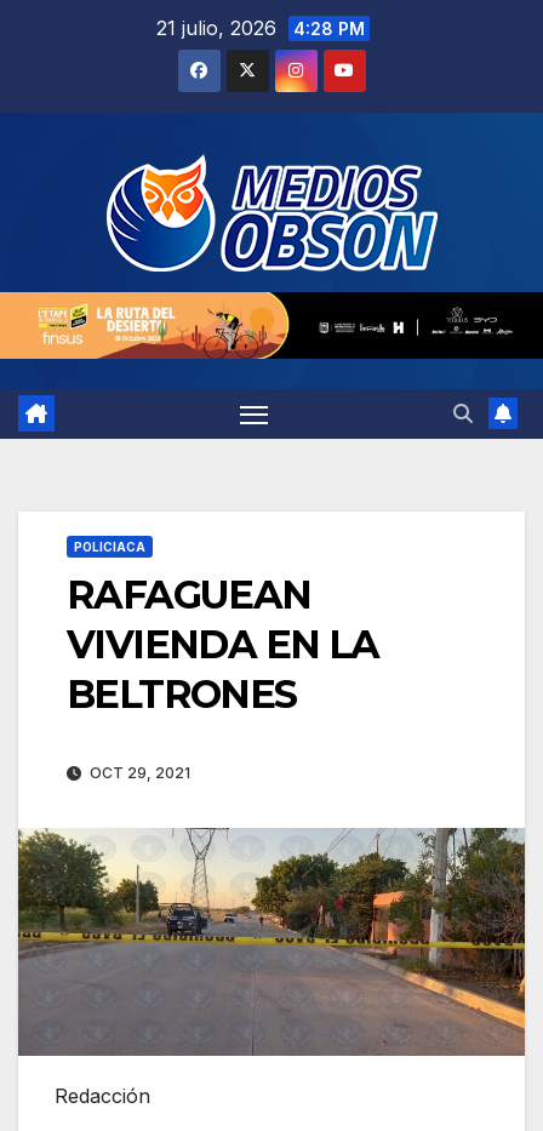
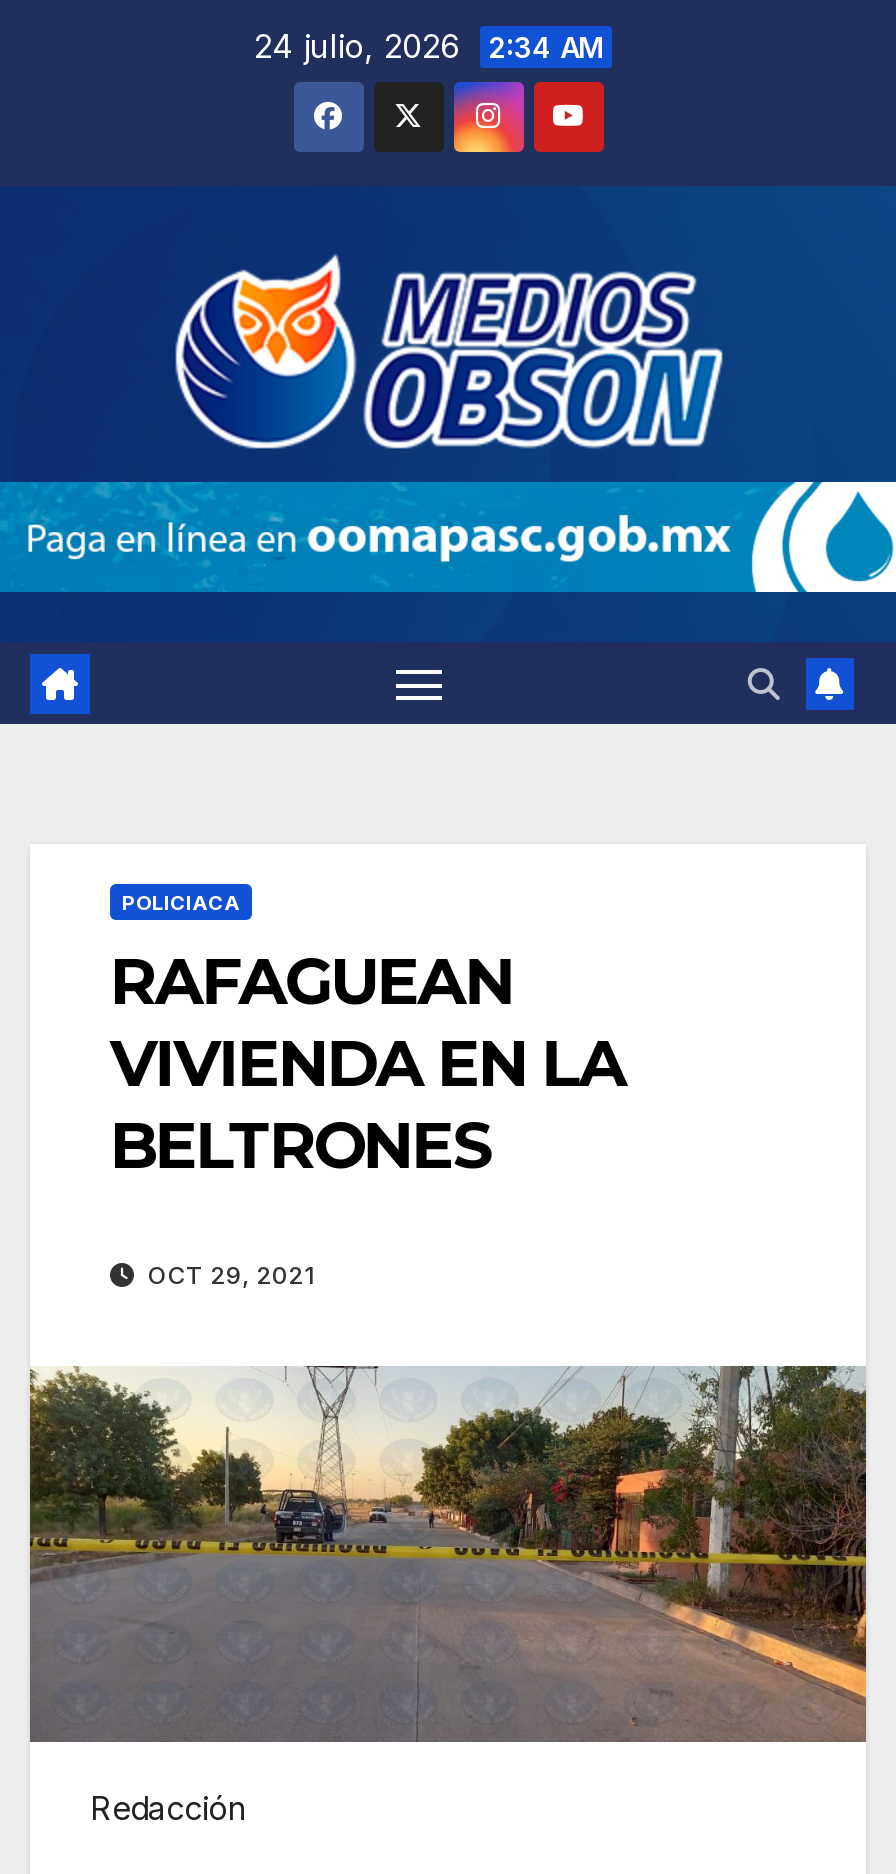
[156,16,364,40] 21 julio, 2026 4:28 PM -> [254,26,604,66] 24 julio, 2026 2:34 AM
[4,291,539,360] [image] -> [6,480,890,594] [image]

